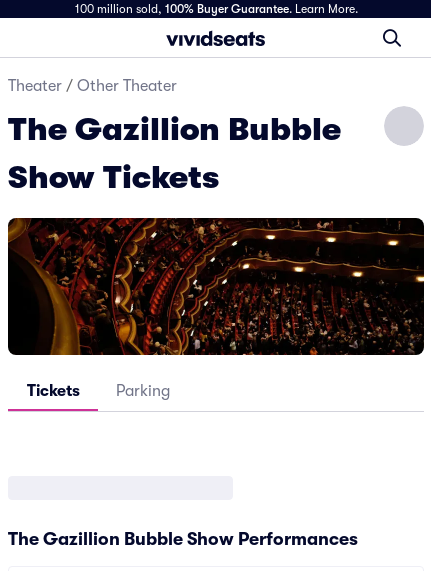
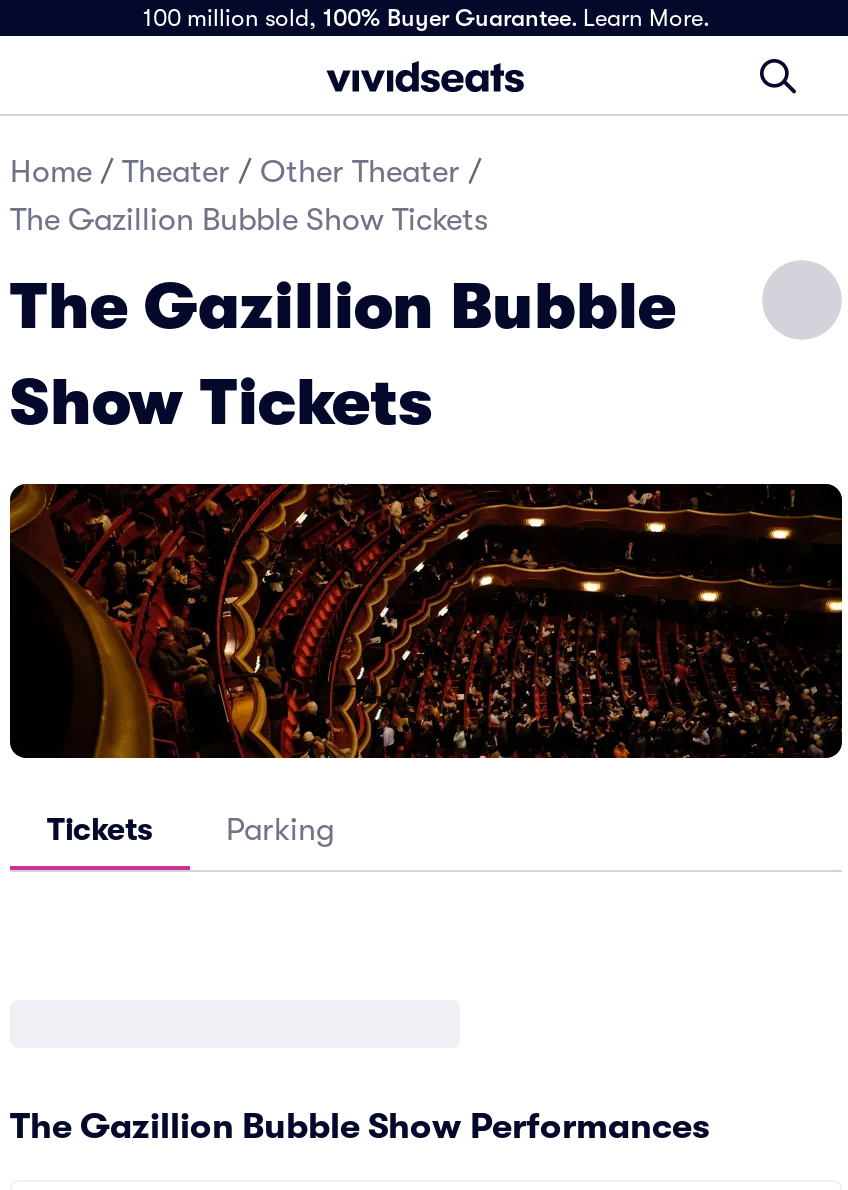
[8,77,177,95] Theater / Other Theater -> [10,154,488,238] Home / Theater / Other Theater / | The Gazillion Bubble Show Tickets

